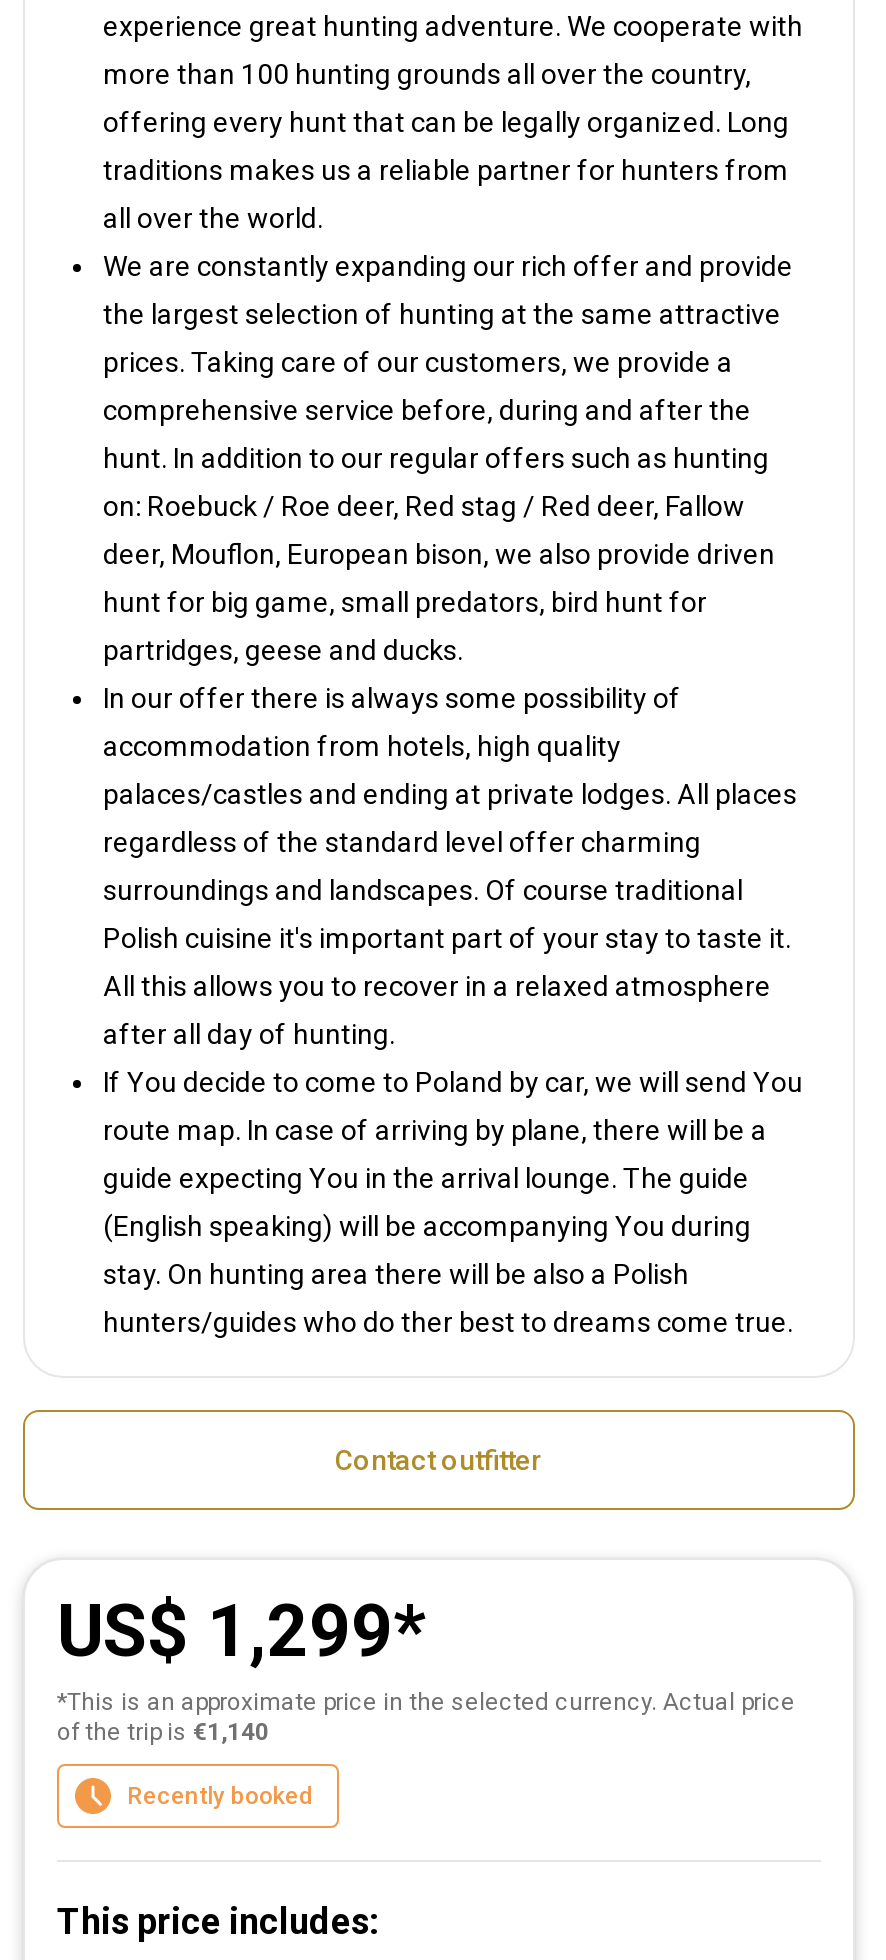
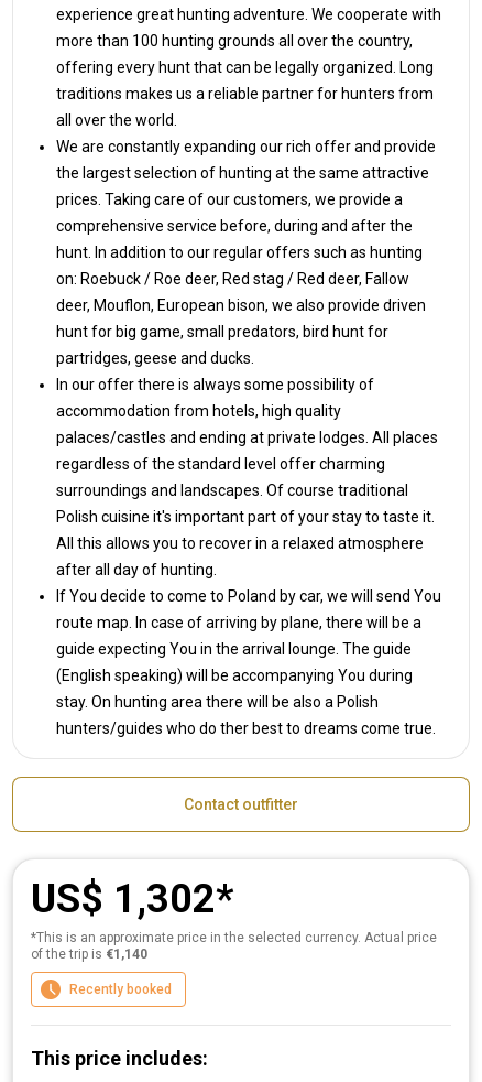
[57,1590,393,1674] US$ 1,299 -> [31,876,216,922] US$ 1,302

